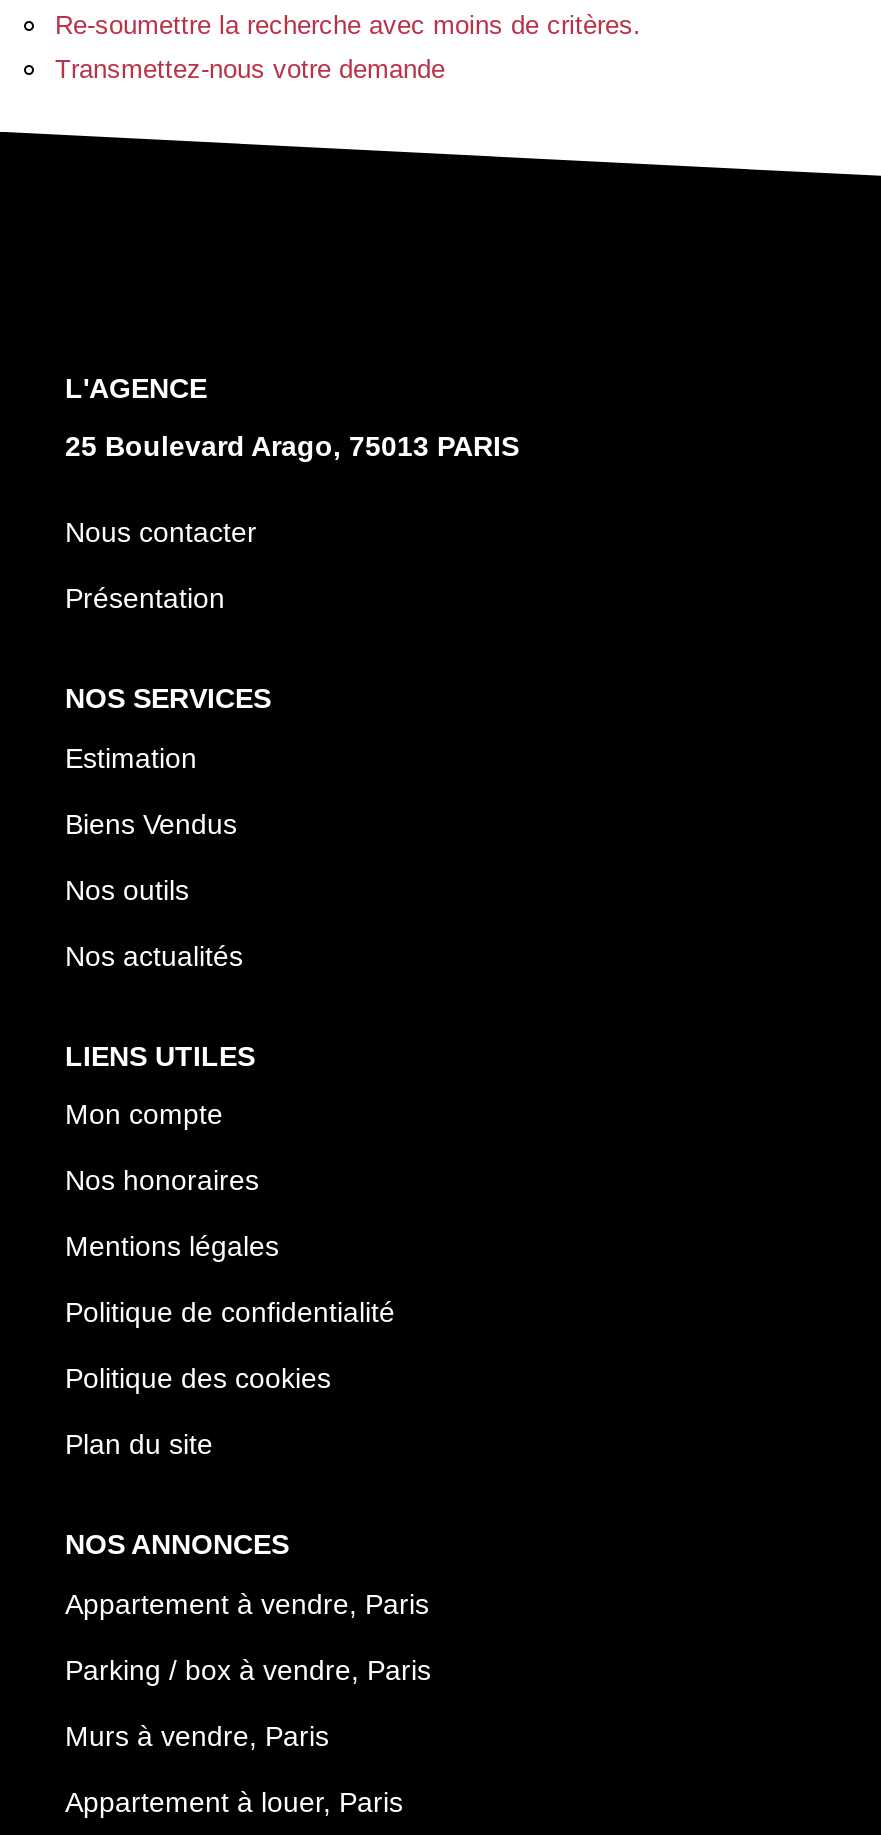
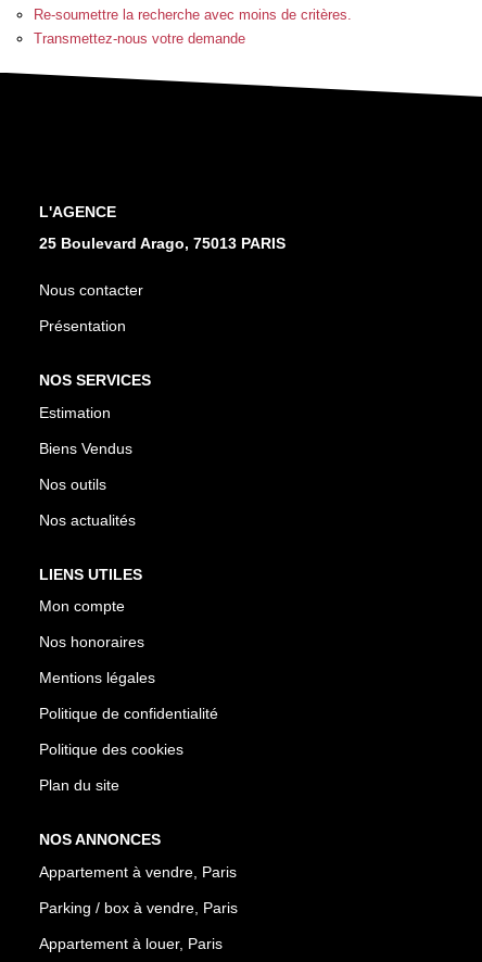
[65,1719,329,1751] Murs à vendre, Paris -> none

